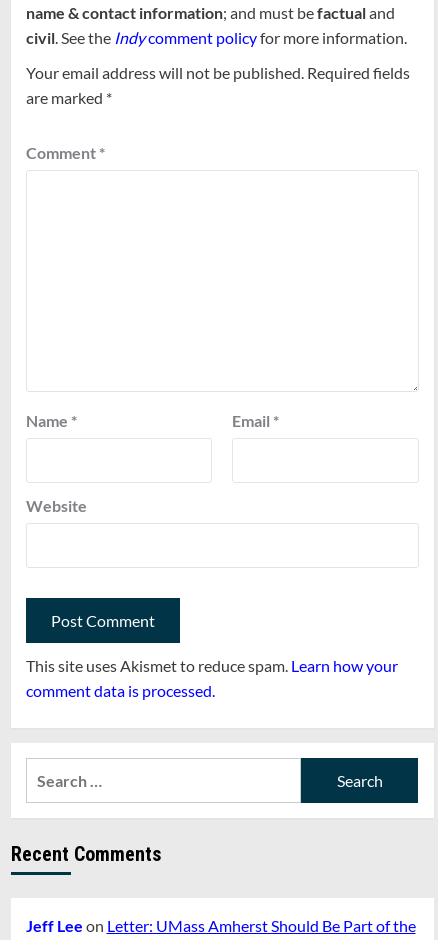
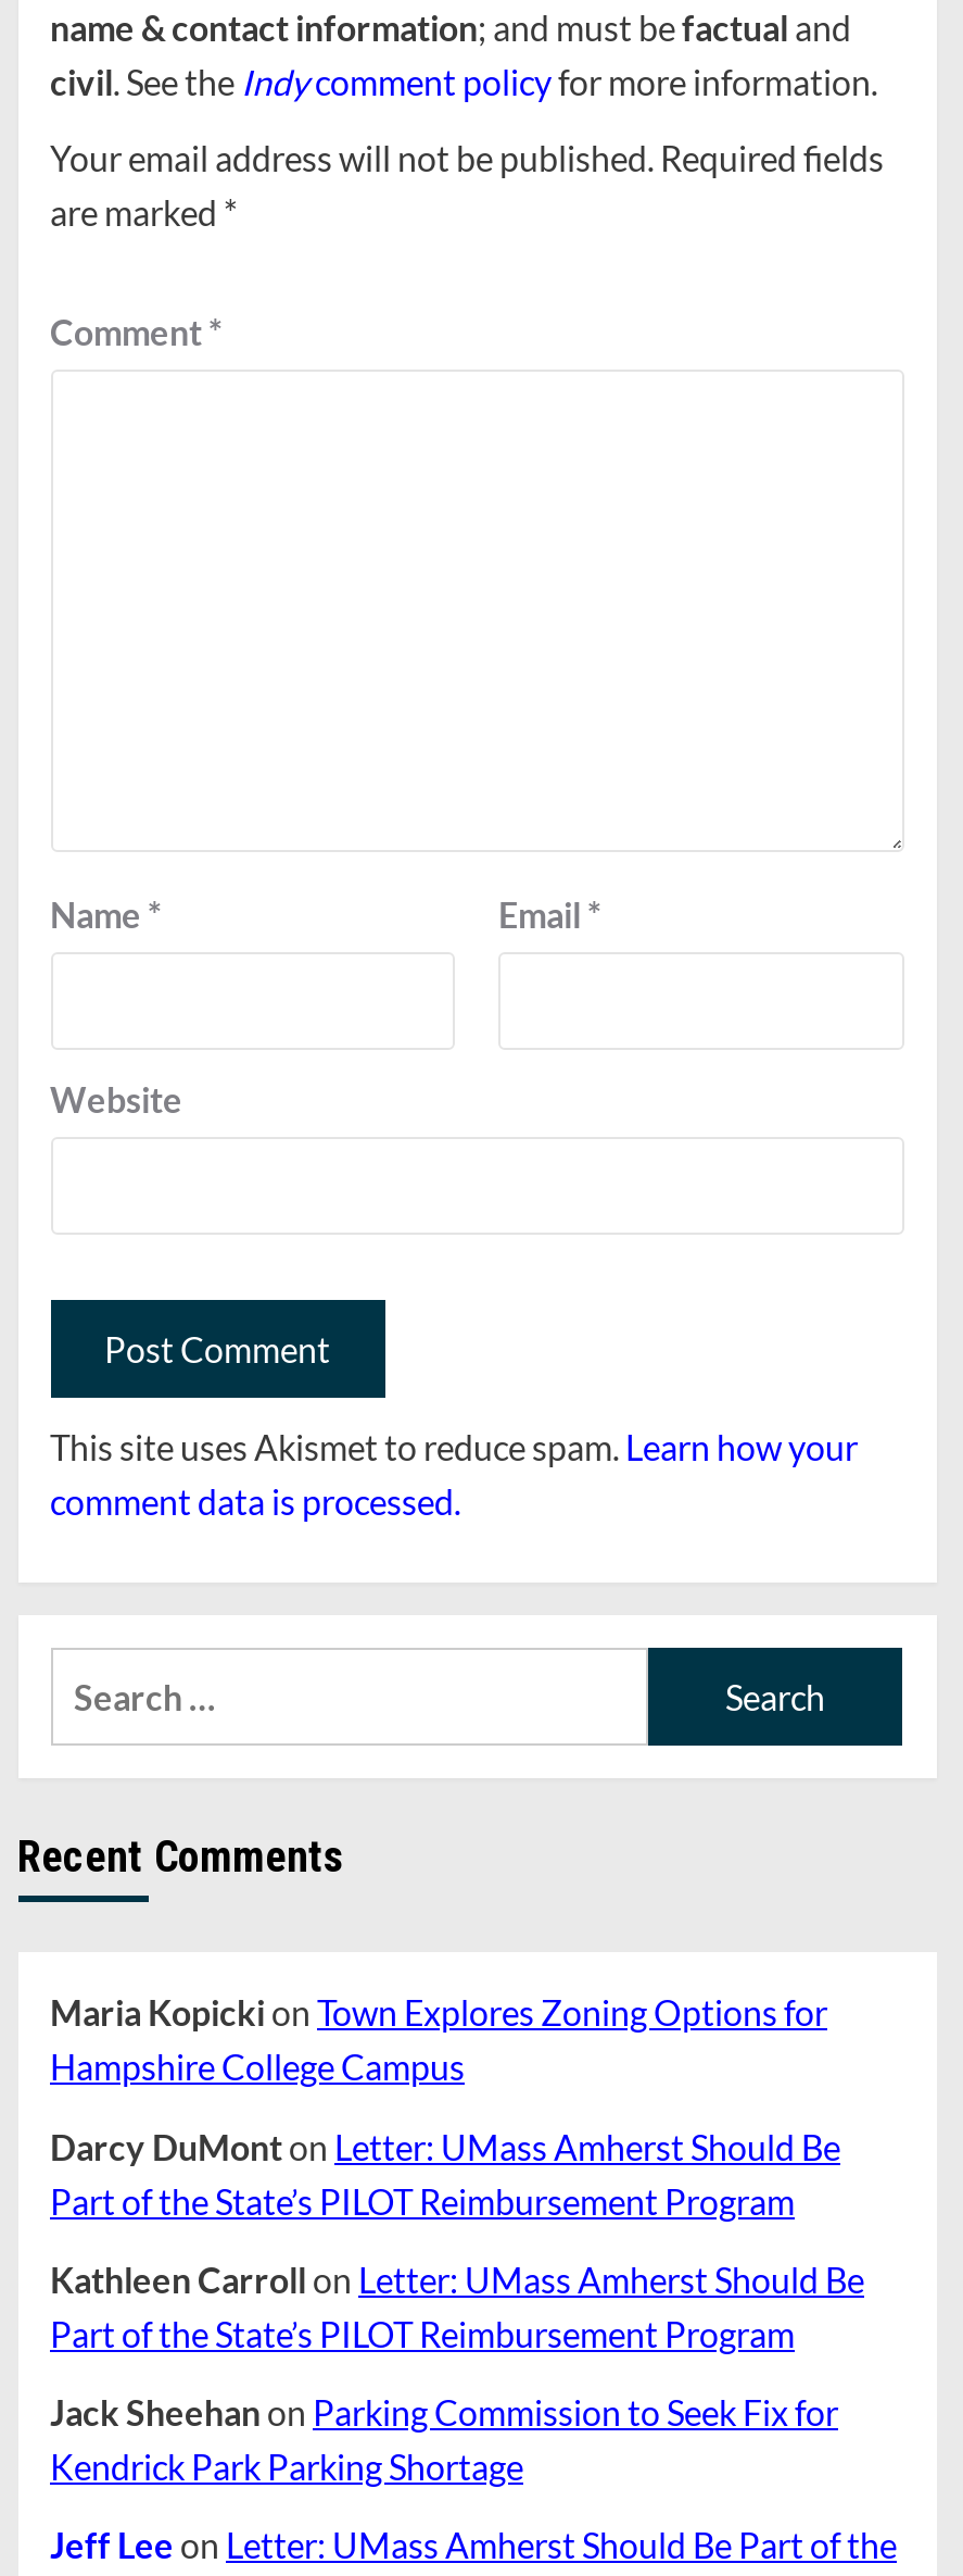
none -> [50,1992,864,2487] Maria Kopicki on Town Explores Zoning Options for | Hampshire College Campus | Darcy DuMont on Letter: UMass Amherst Should Be | Part of the State’s PILOT Reimbursement Program | Kathleen Carroll on Letter: UMass Amherst Should Be | Part of the State’s PILOT Reimbursement Program | Jack Sheehan on Parking Commission to Seek Fix for | Kendrick Park Parking Shortage

